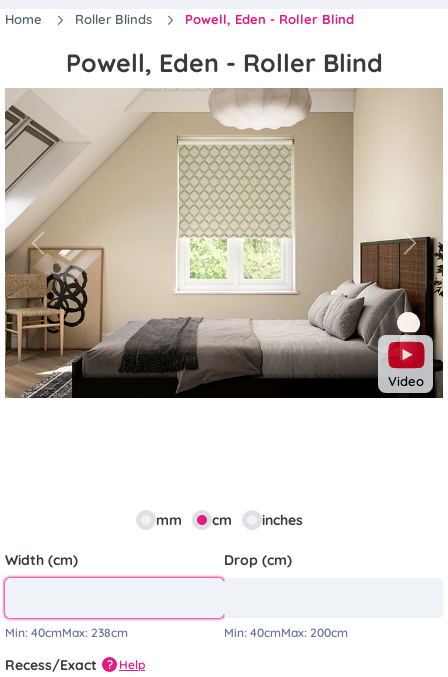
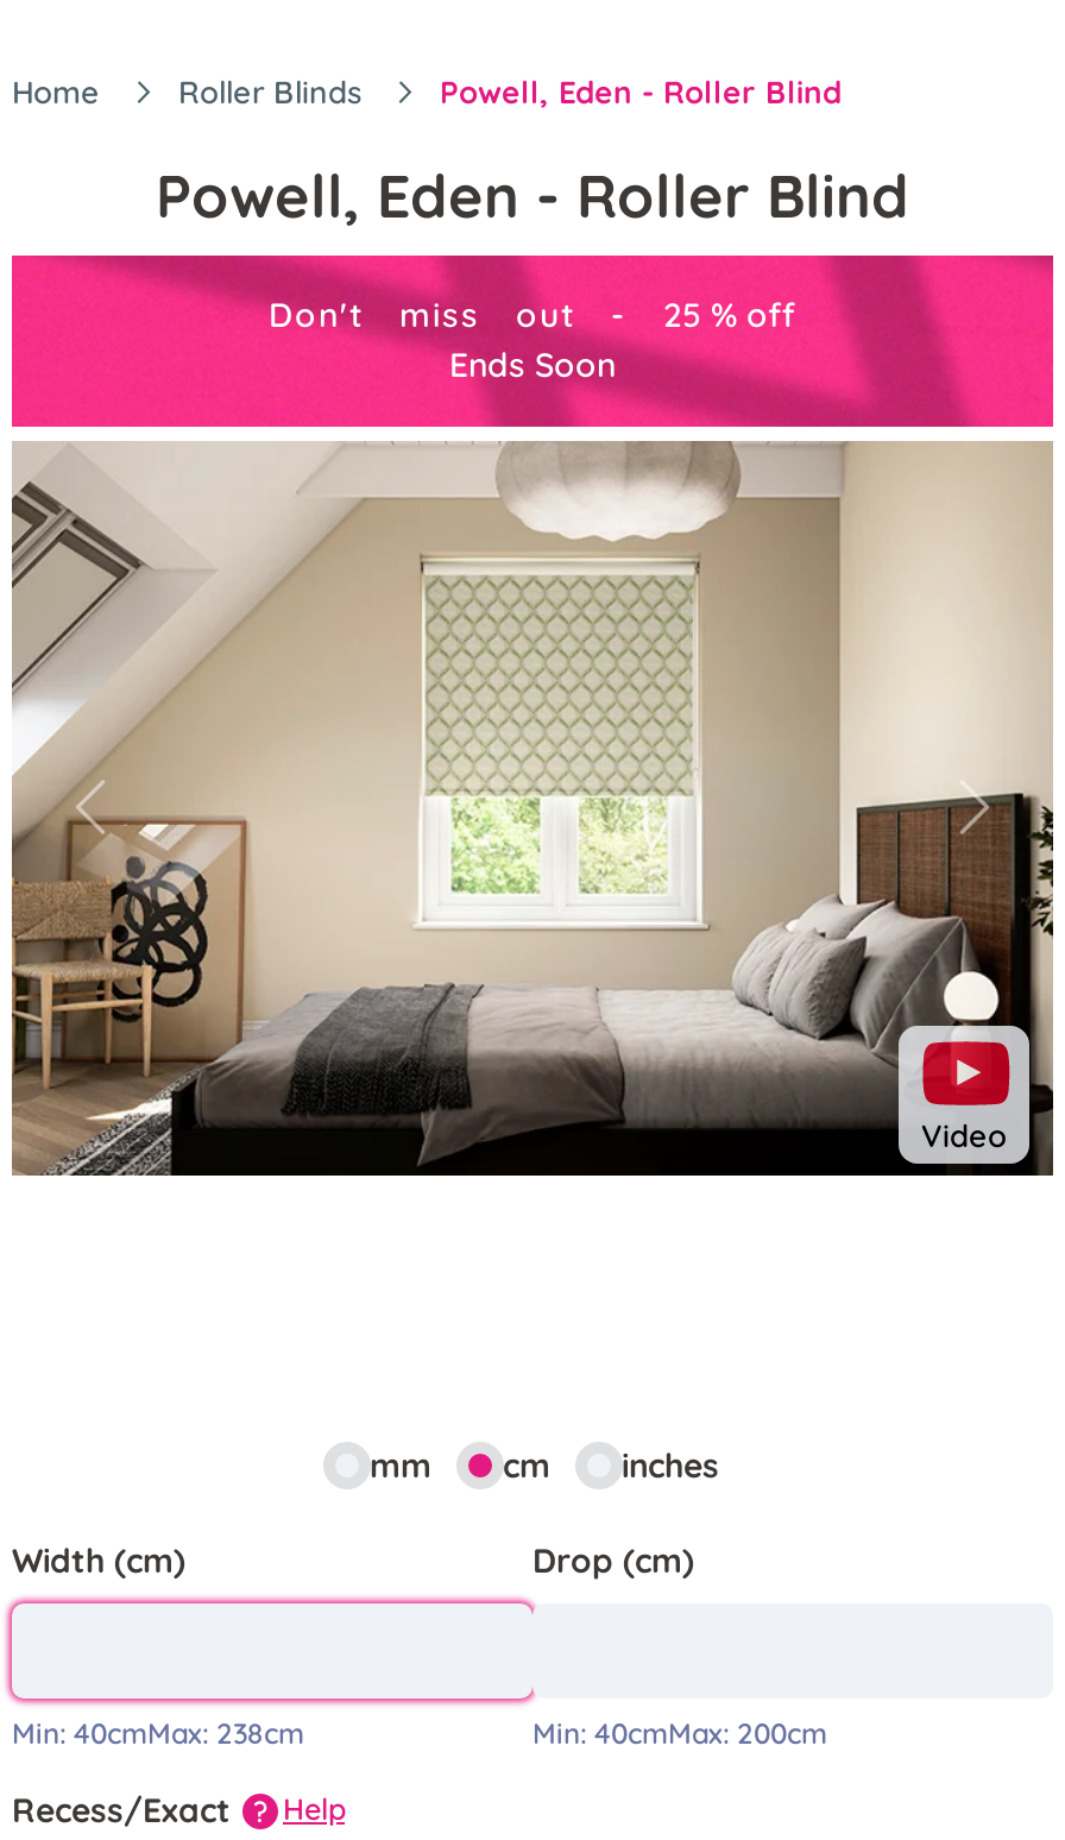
none -> [10,254,1055,430] [image] | Don't miss out - 25 % off | Ends Soon

